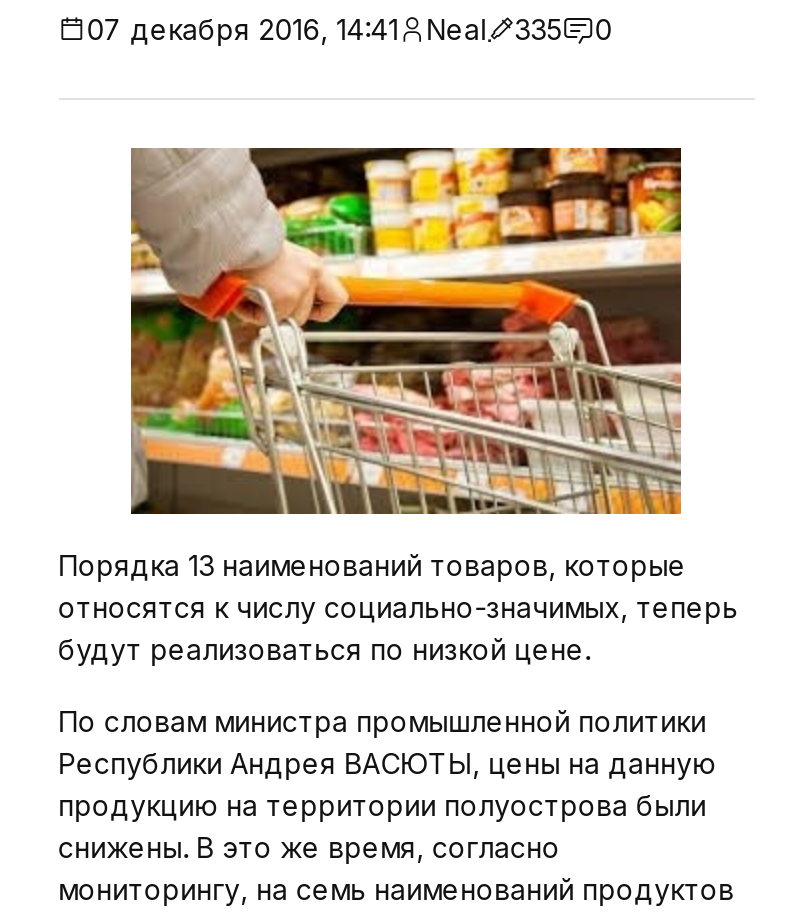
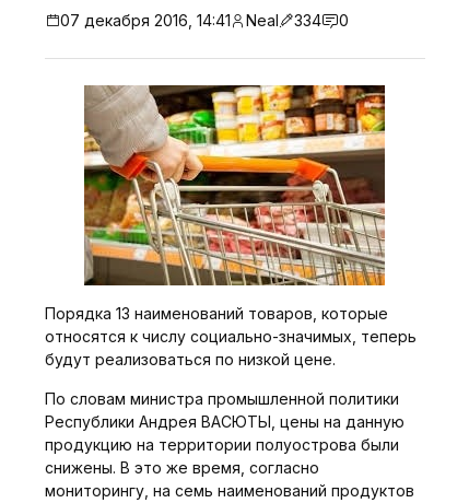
[514,12,562,46] 335 -> [294,11,321,30] 334

